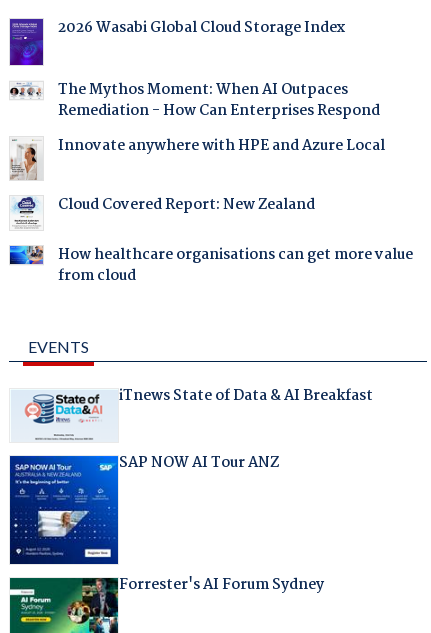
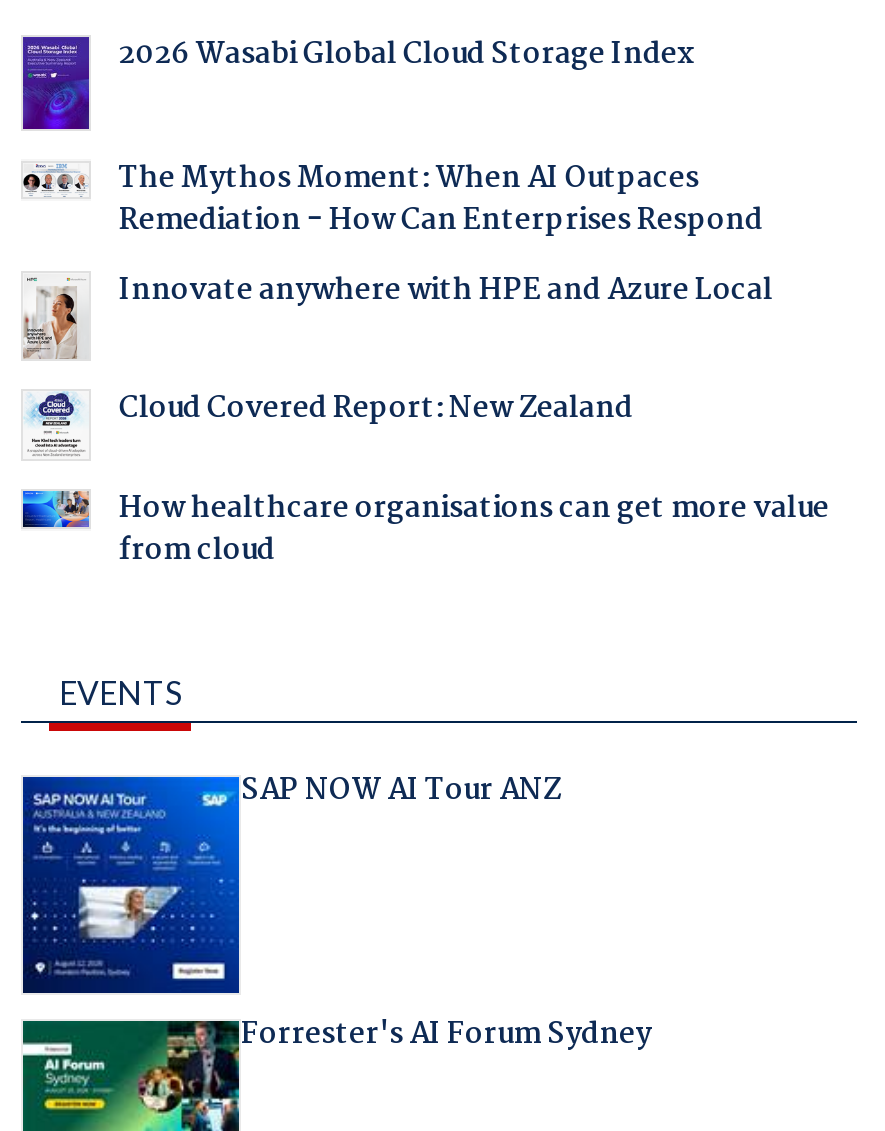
[11,384,373,441] [image] | iTnews State of Data & AI Breakfast -> none

